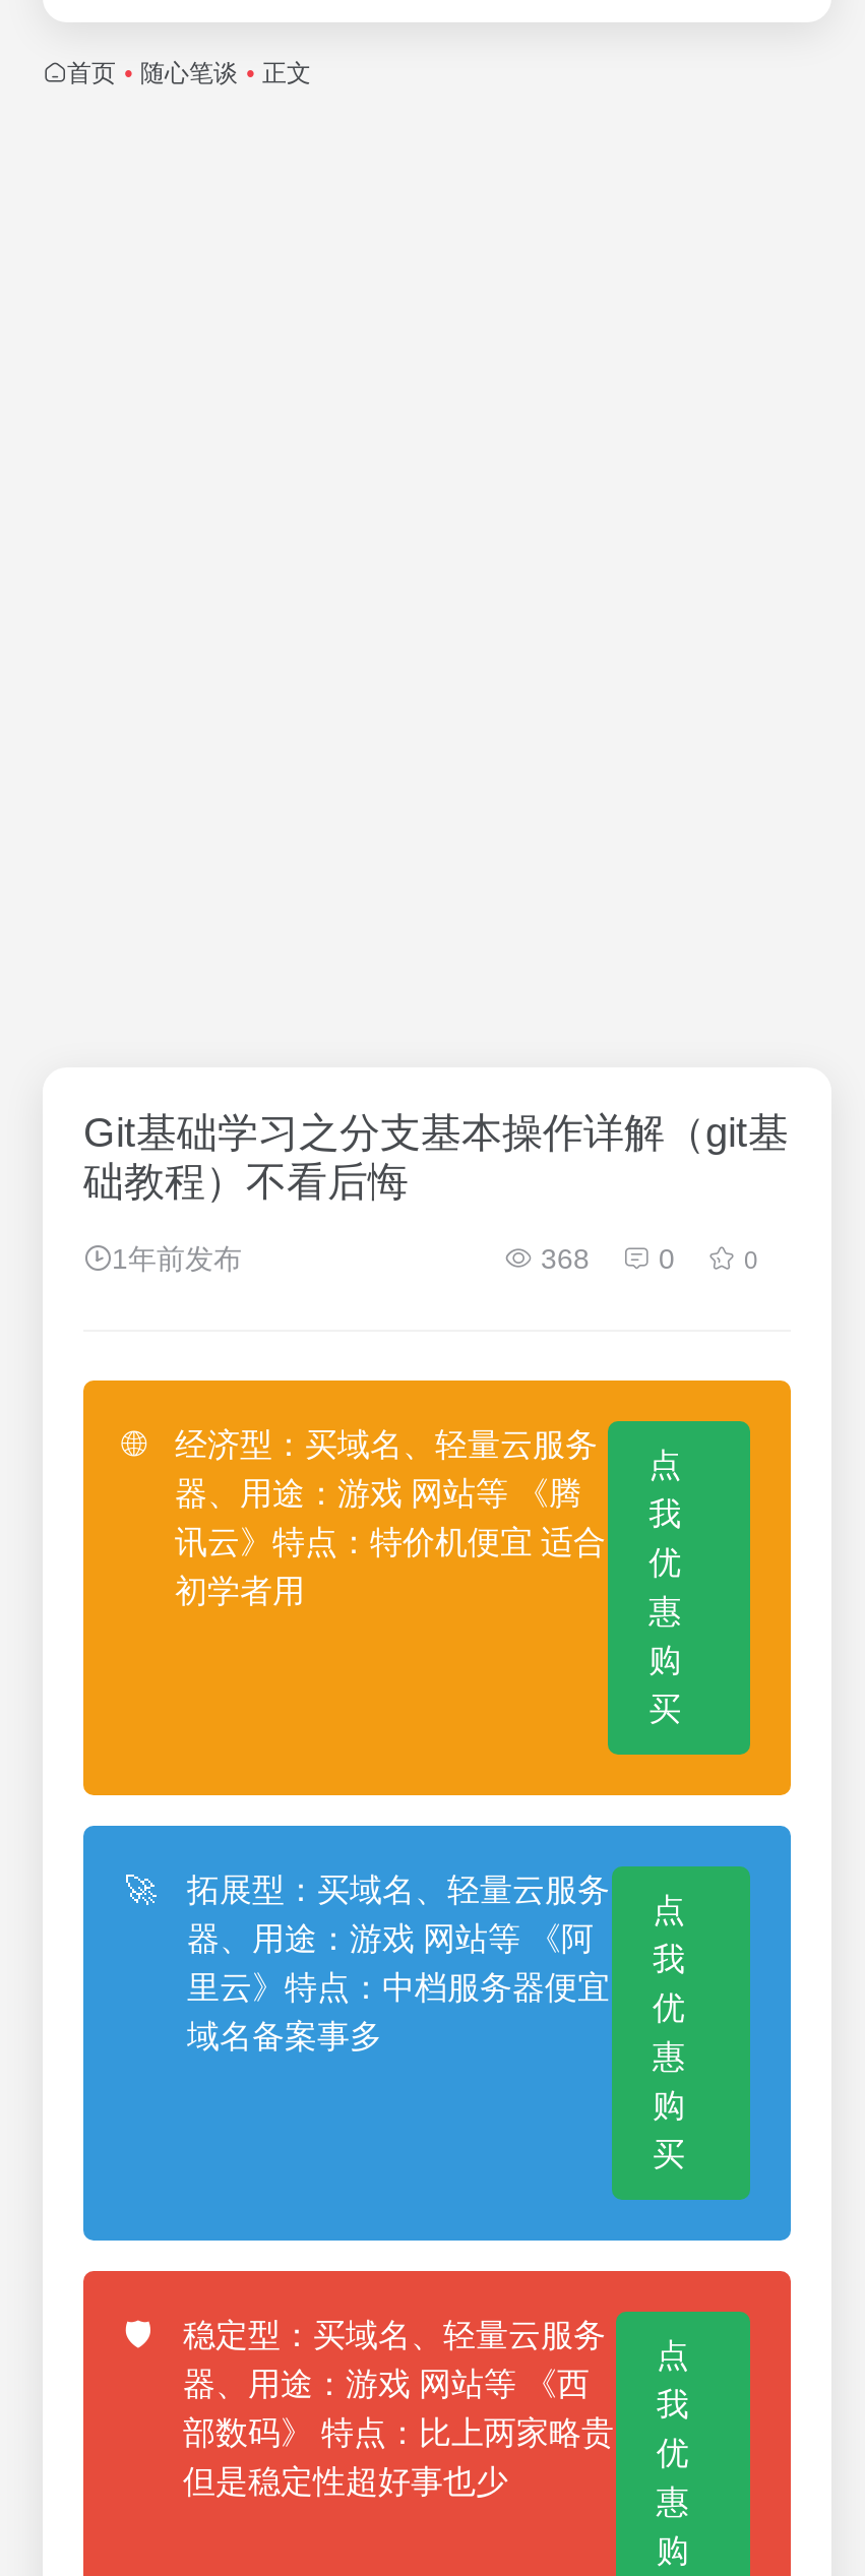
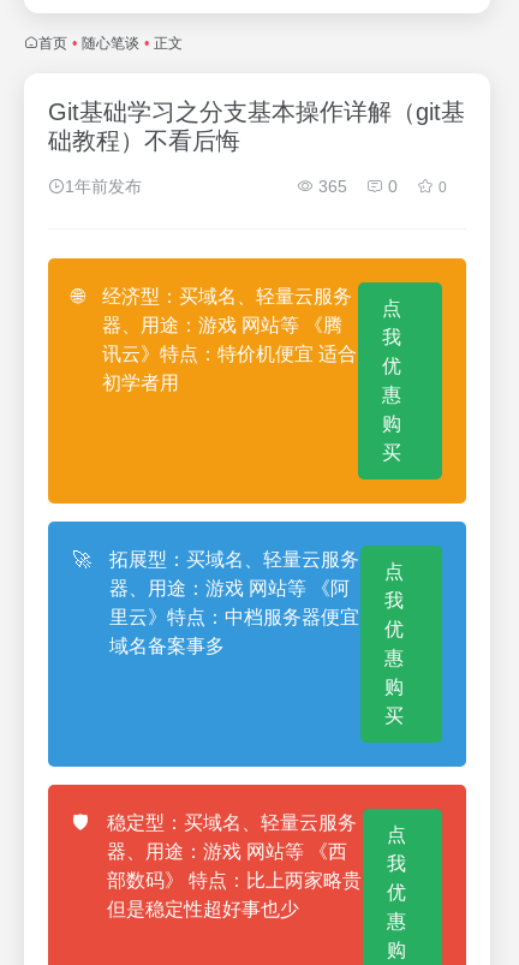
[533,1242,675,1275] 368 0 -> [314,177,398,196] 365 0

